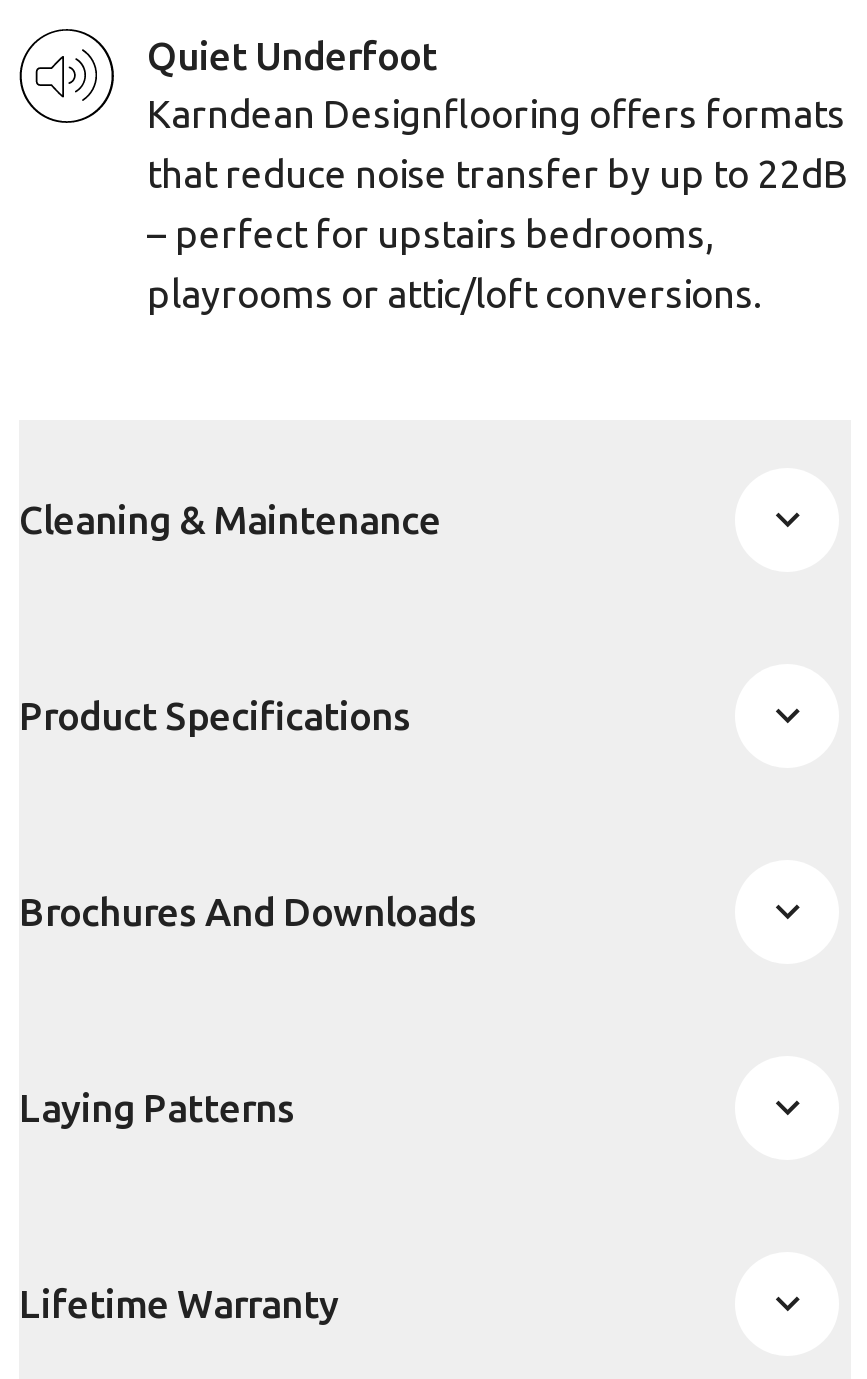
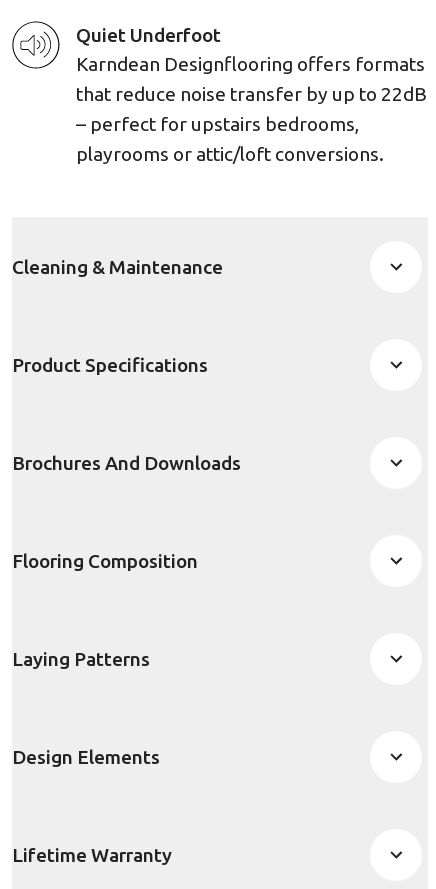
none -> [12,549,198,571] Flooring Composition
none -> [12,745,160,767] Design Elements

